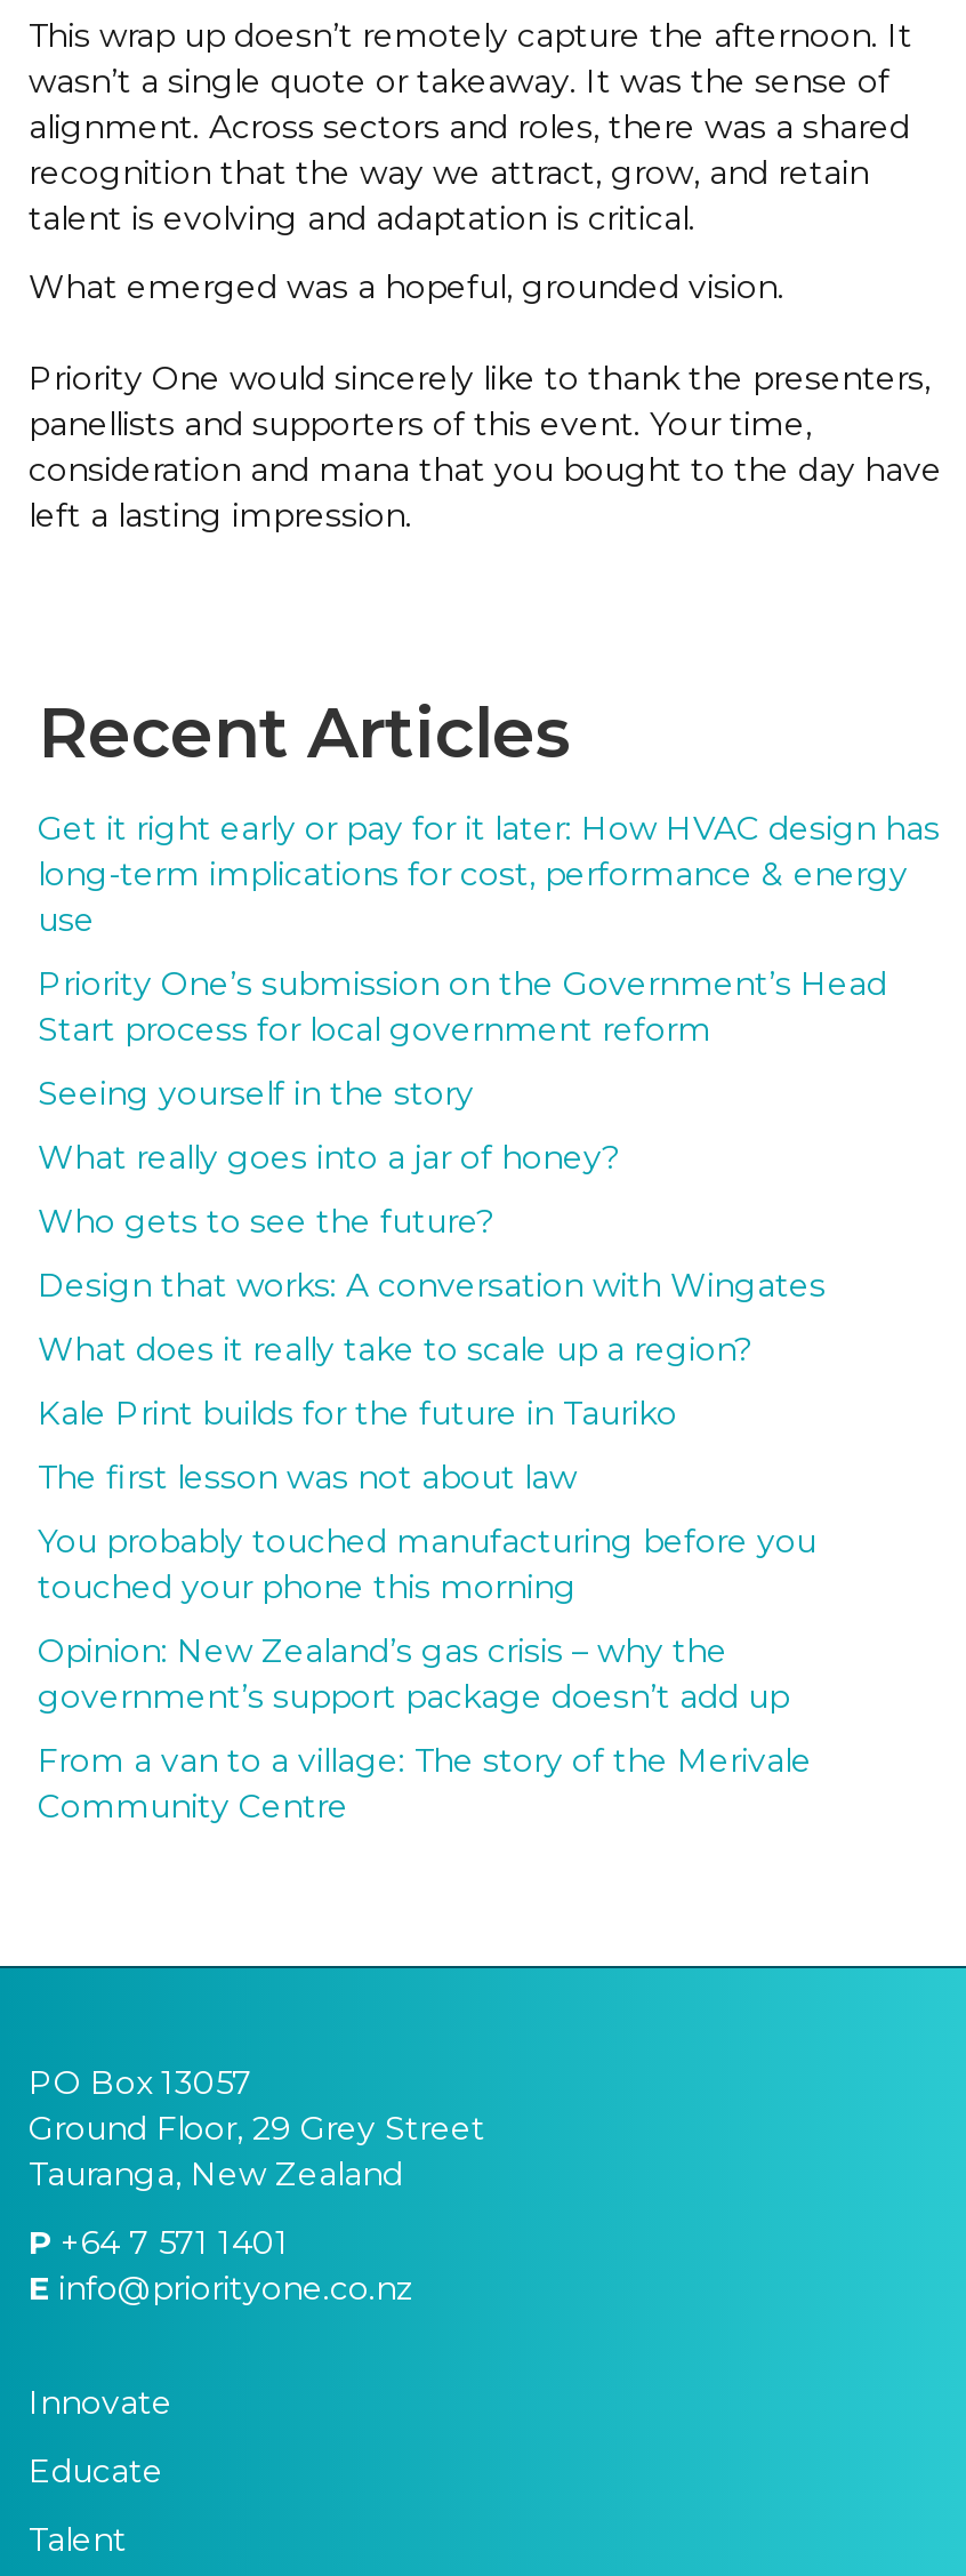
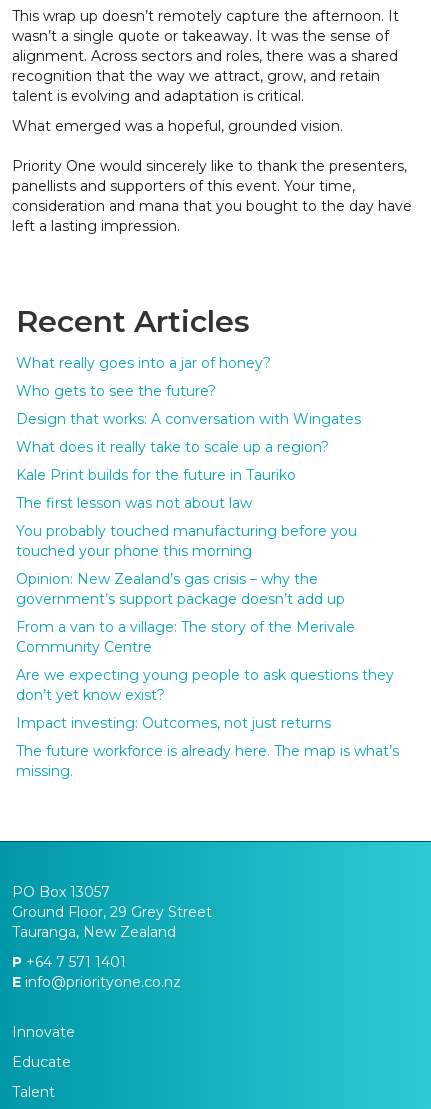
[38,808,940,1114] Get it right early or pay for it later: How HVAC design has | long-term implications for cost, performance & energy | use | Priority One’s submission on the Government’s Head | Start process for local government reform | Seeing yourself in the story -> none
moved [38,1137,826,1827] -> [16,354,361,656]: What really goes into a jar of honey? | Who gets to see the future? | Design that works: A conversation with Wingates | ... | From a van to a village: The story of the Merivale | Community Centre
none -> [16,666,399,780] Are we expecting young people to ask questions they | don’t yet know exist? | Impact investing: Outcomes, not just returns | The future workforce is already here. The map is what’s | missing.

